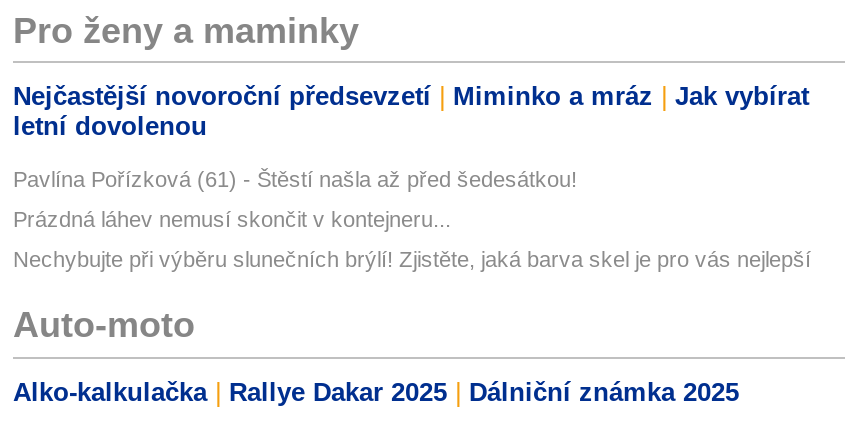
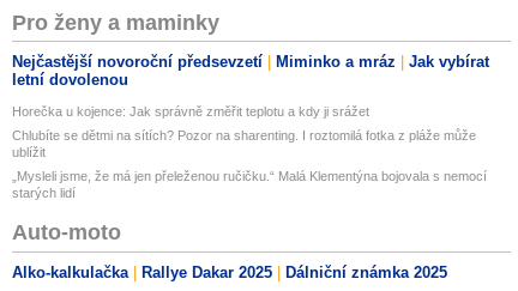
[13,167,577,191] Pavlína Pořízková (61) - Štěstí našla až před šedesátkou! -> [12,104,369,119] Horečka u kojence: Jak správně změřit teplotu a kdy ji srážet
[13,207,451,231] Prázdná láhev nemusí skončit v kontejneru... -> [12,128,476,159] Chlubíte se dětmi na sítích? Pozor na sharenting. I roztomilá fotka z pláže může | ublížit
[13,247,811,271] Nechybujte při výběru slunečních brýlí! Zjistěte, jaká barva skel je pro vás nejlepší -> [12,169,487,200] „Mysleli jsme, že má jen přeleženou ručičku.“ Malá Klementýna bojovala s nemocí | starých lidí

